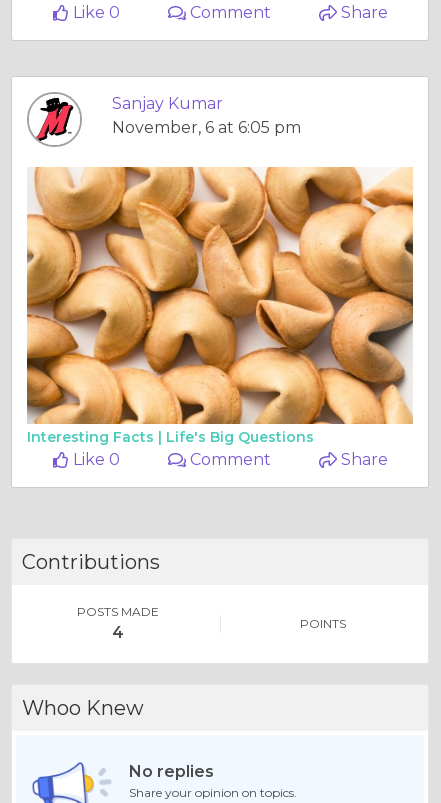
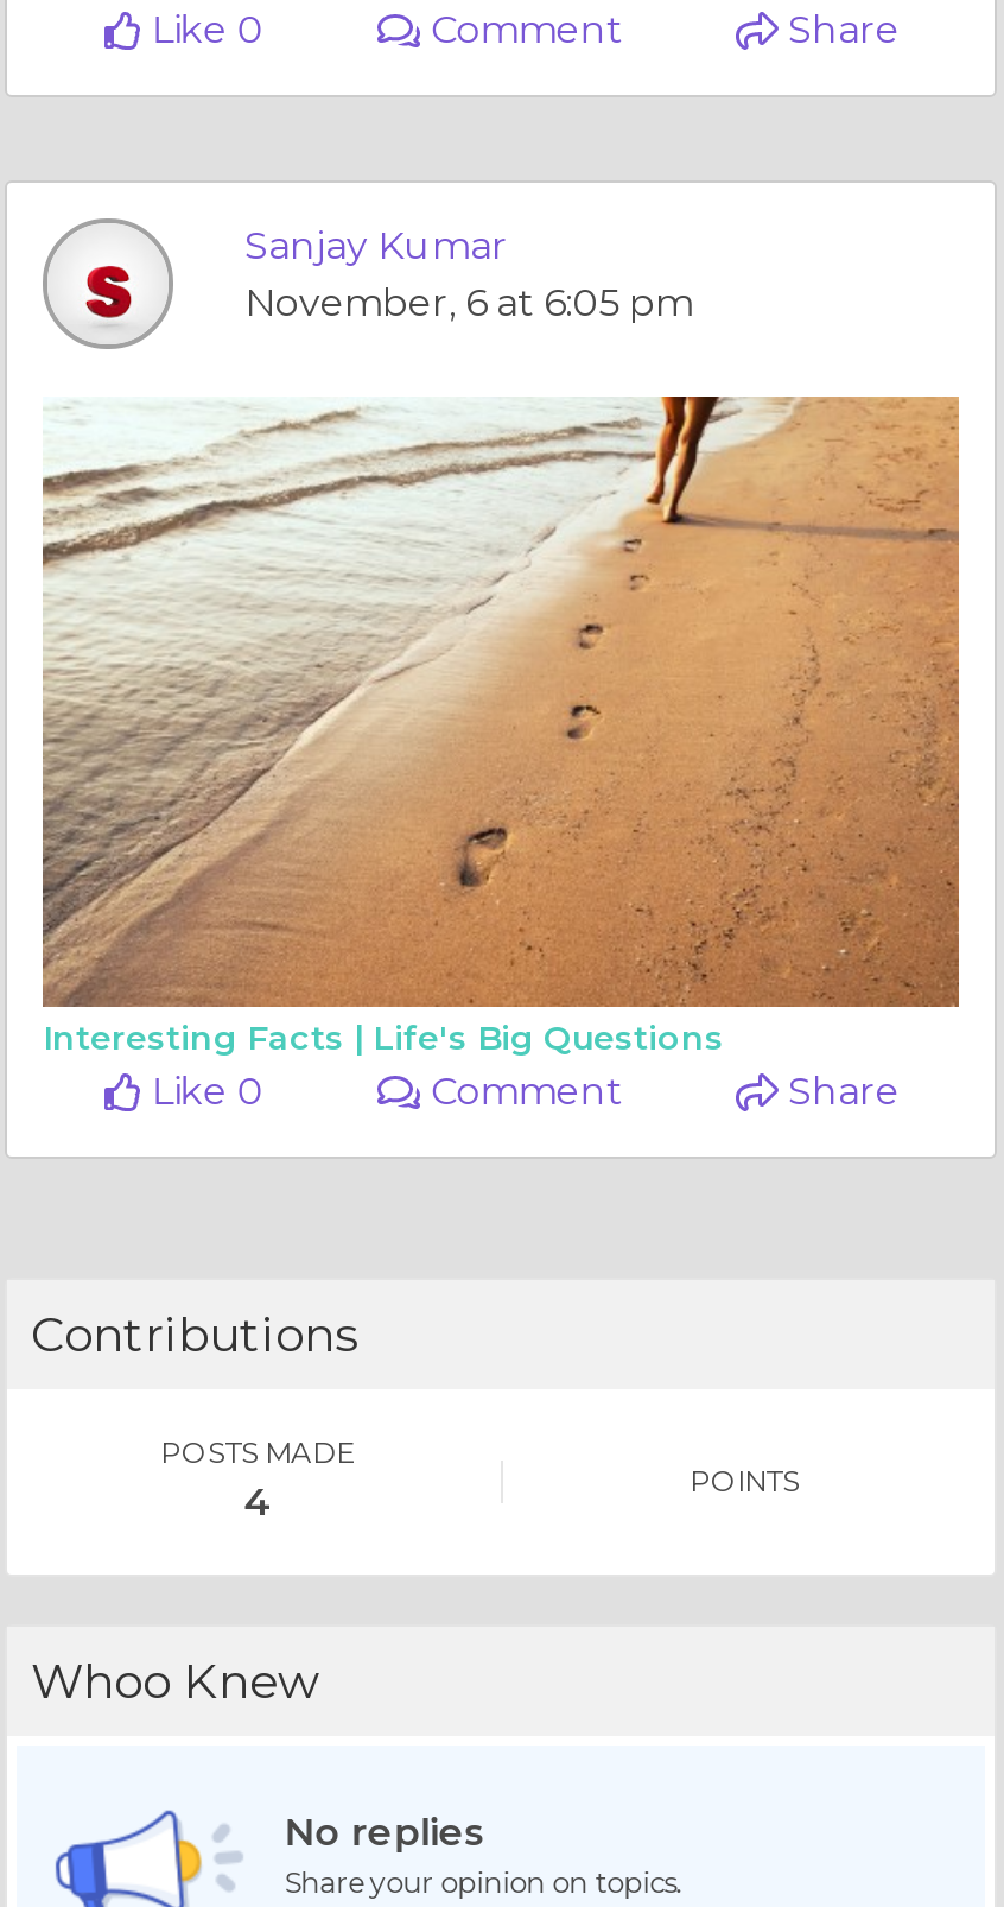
[36,97,74,142] [image] -> [66,233,152,337] [image]
[26,166,414,425] [image] -> [40,394,961,1009] [image]

